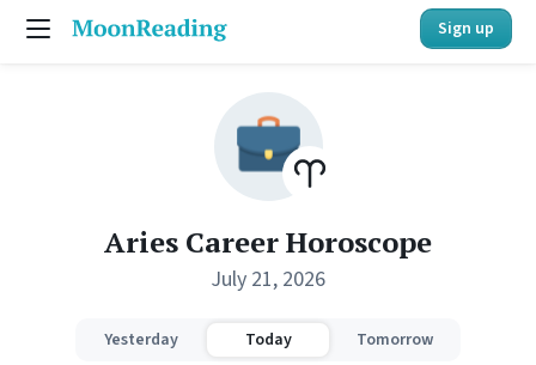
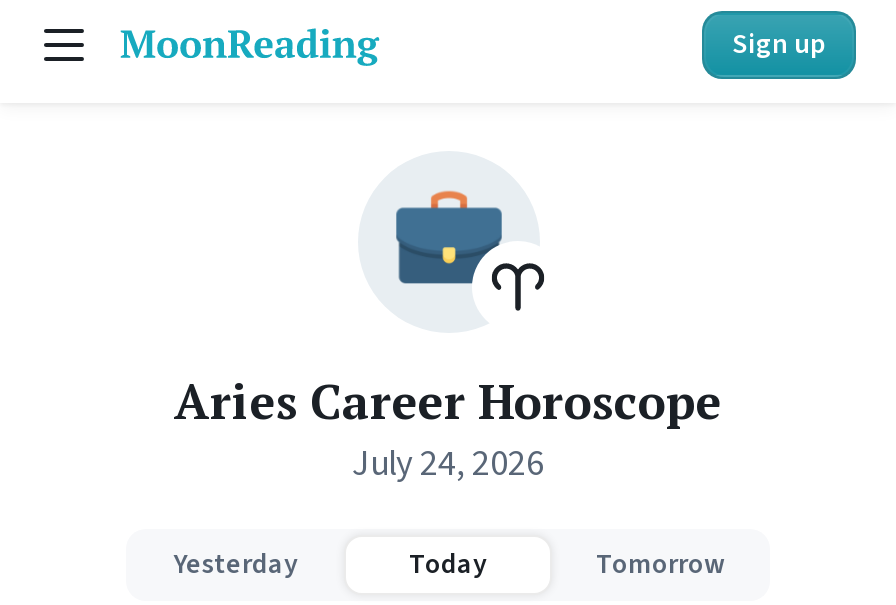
[211,264,325,294] July 21, 2026 -> [352,439,544,489] July 24, 2026

